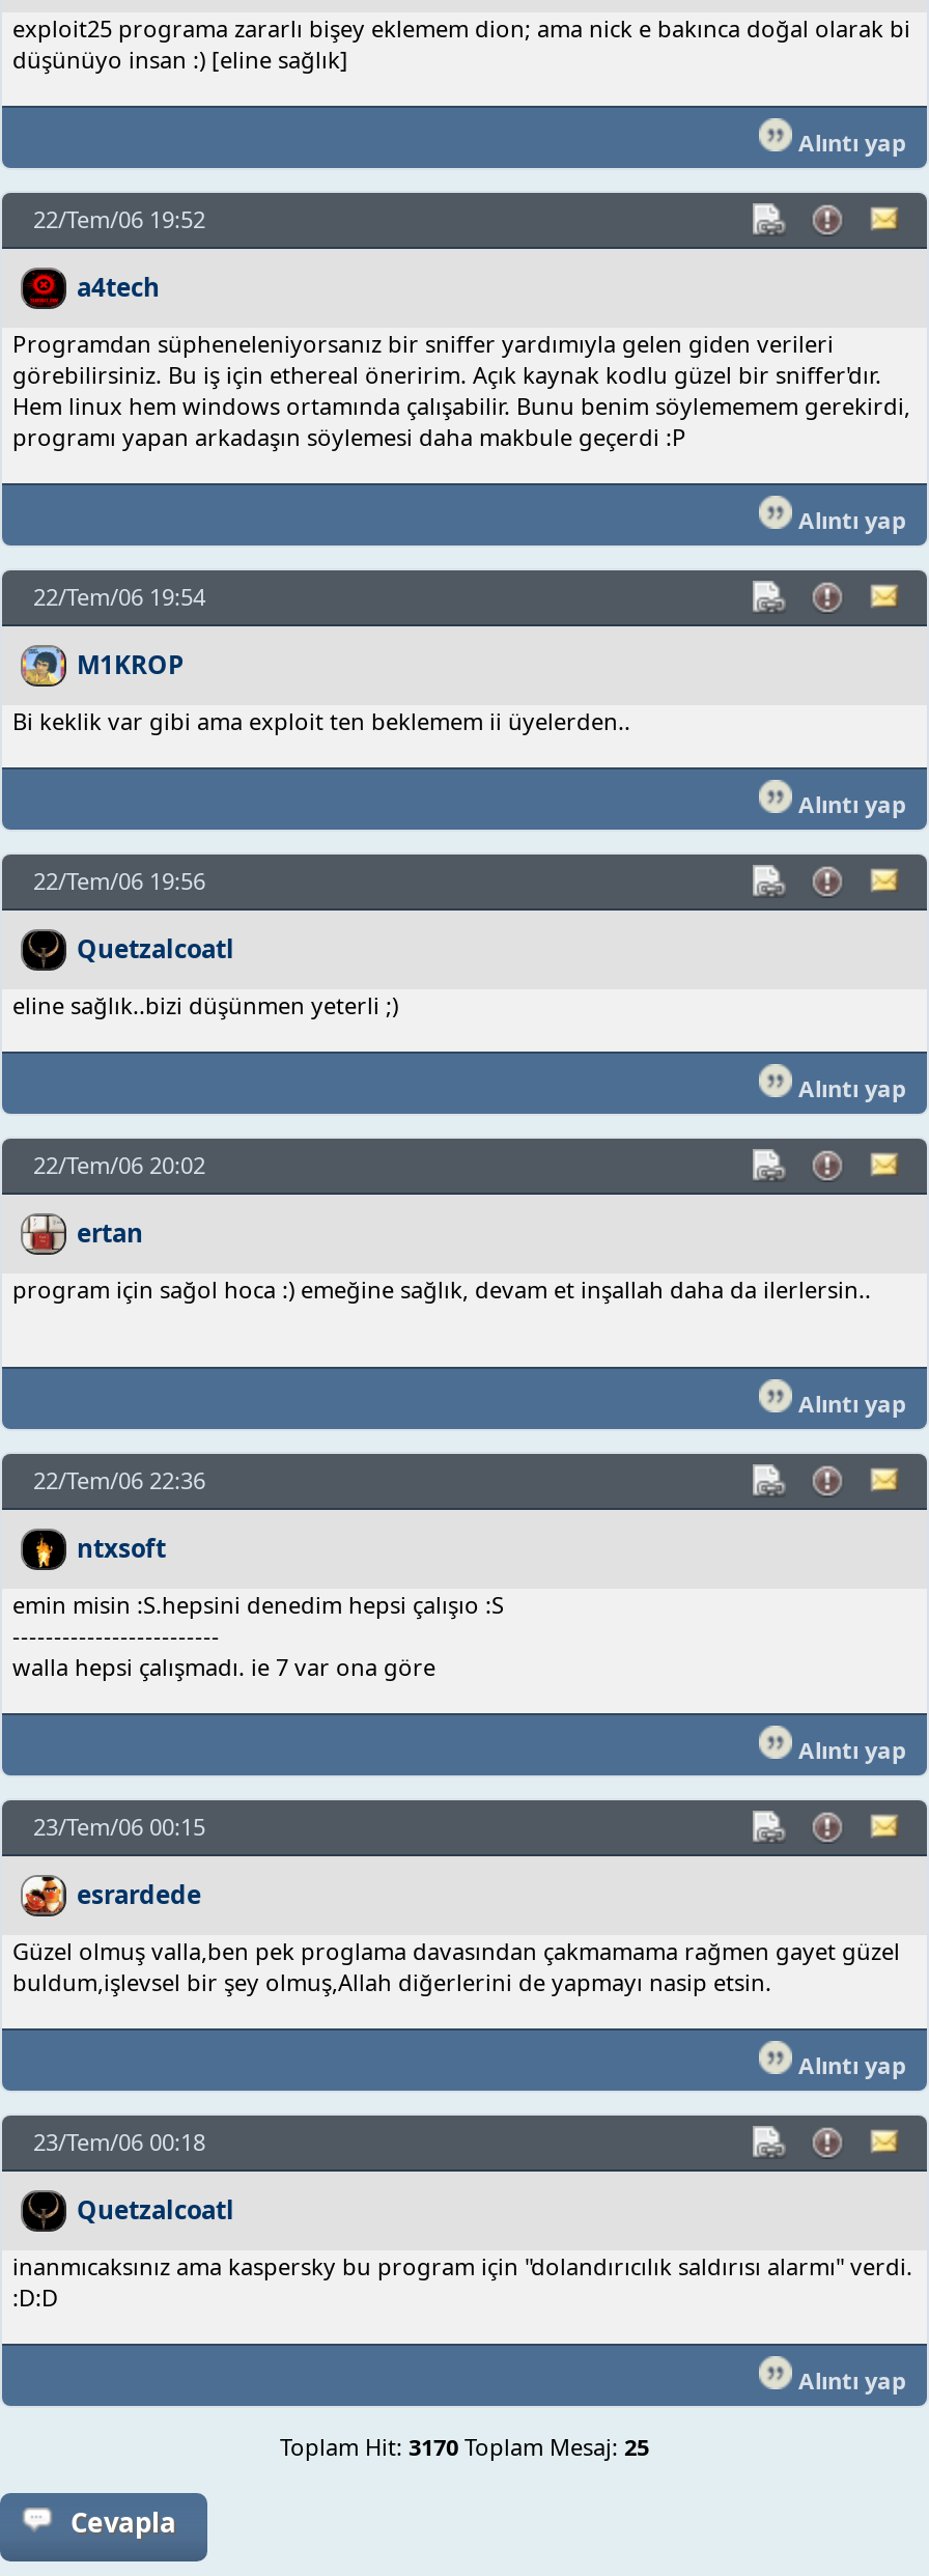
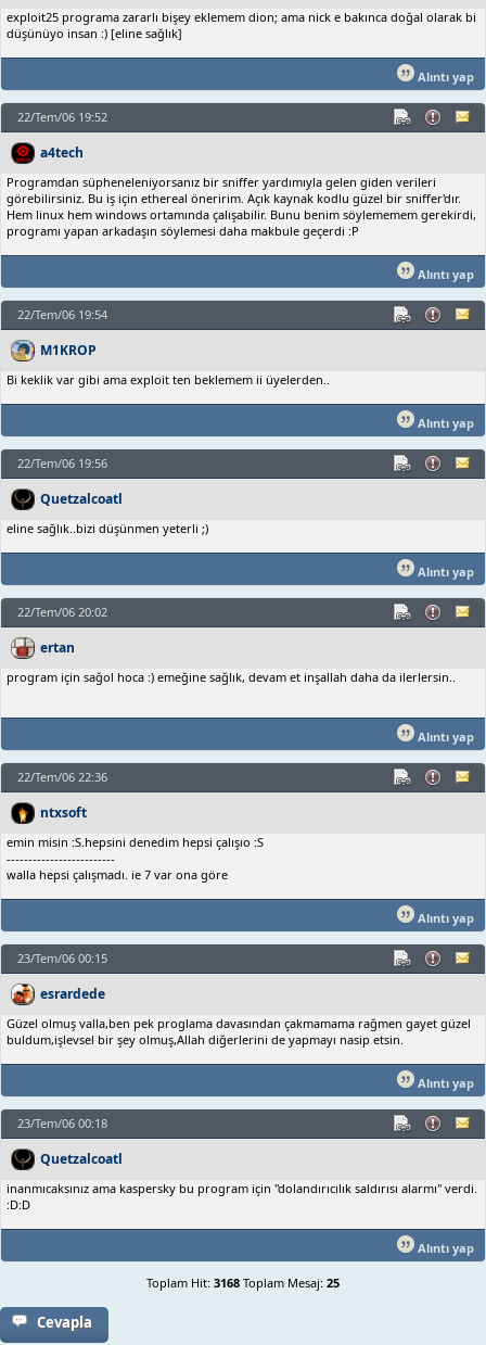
[280,2431,649,2462] Toplam Hit: 3170 Toplam Mesaj: 25 -> [146,1275,340,1291] Toplam Hit: 3168 Toplam Mesaj: 25

